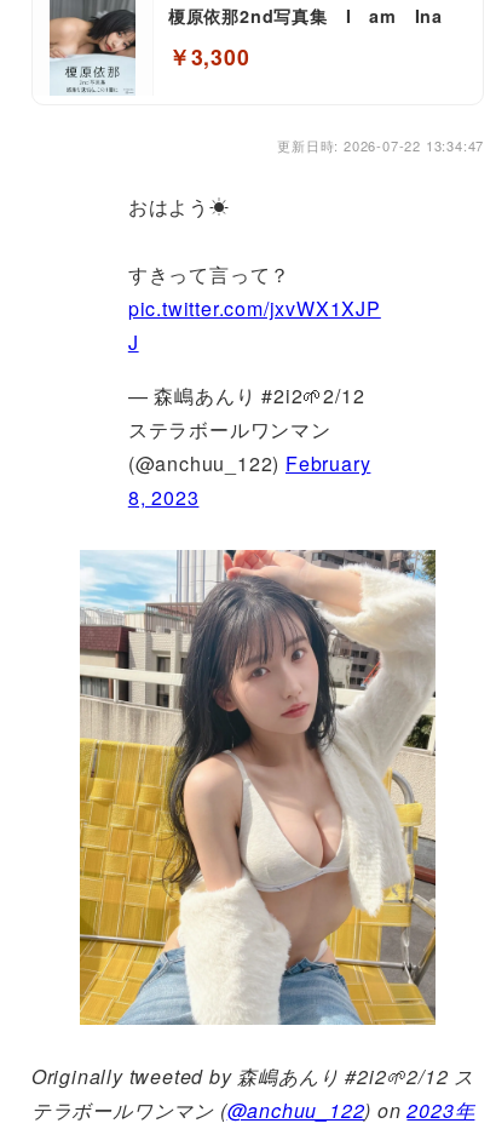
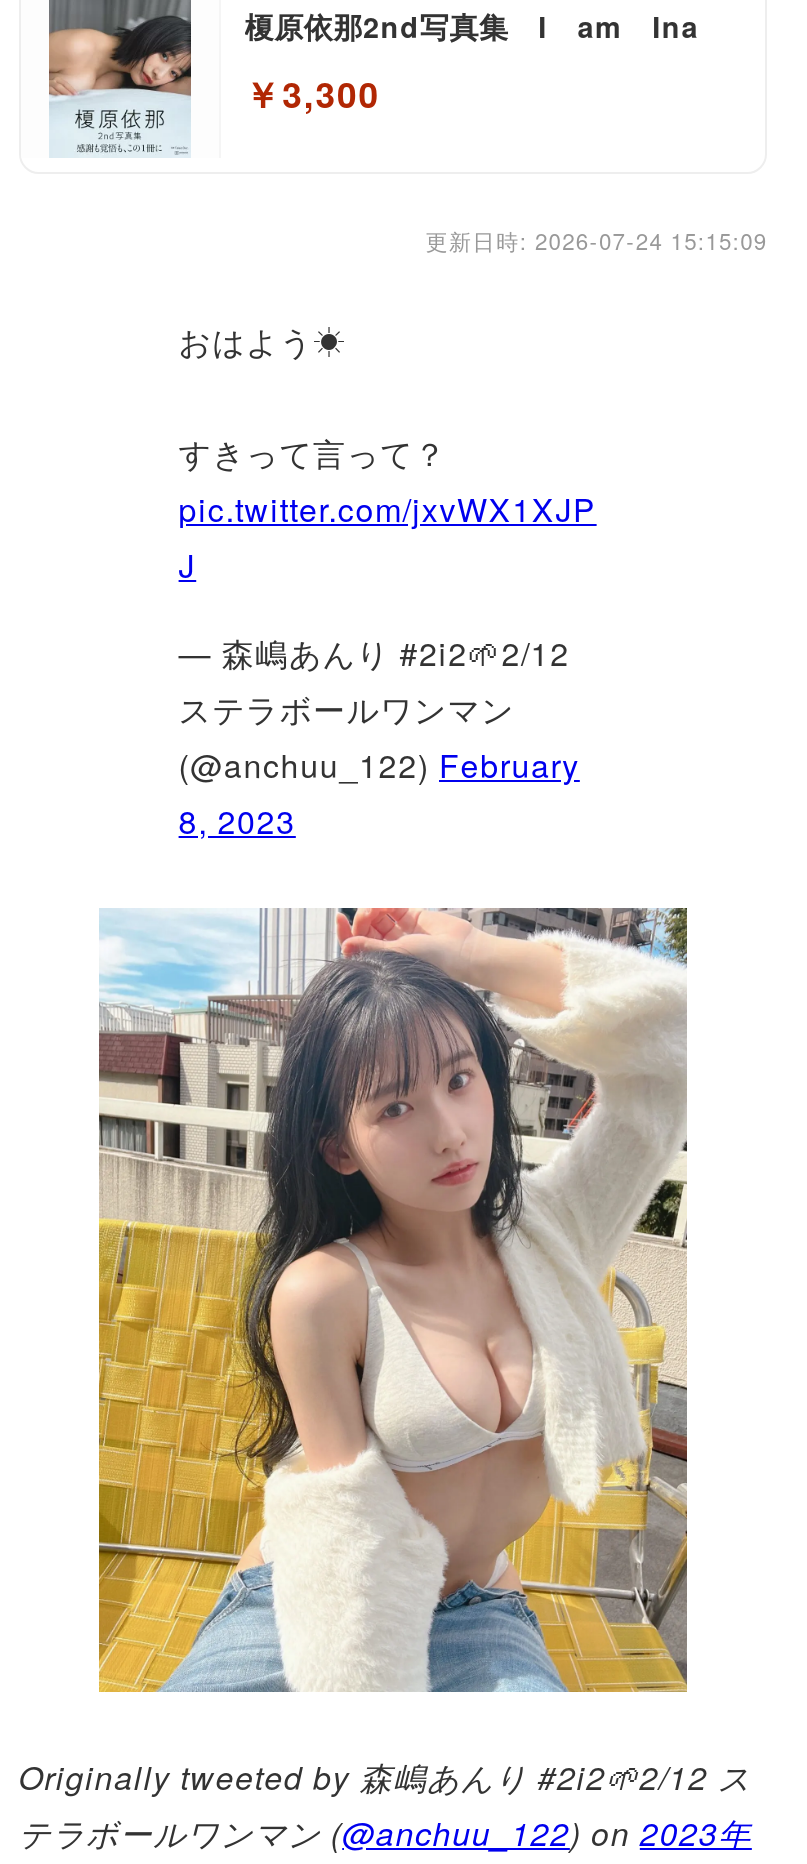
[277,136,484,155] 更新日時: 2026-07-22 13:34:47 -> [425,224,767,256] 更新日時: 2026-07-24 15:15:09

